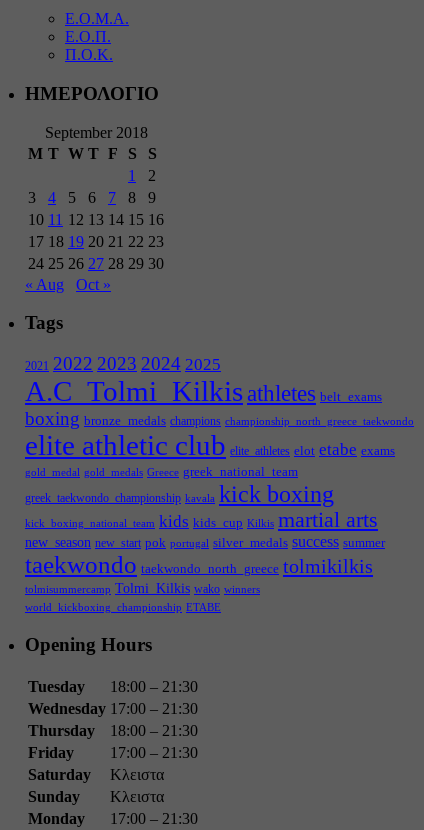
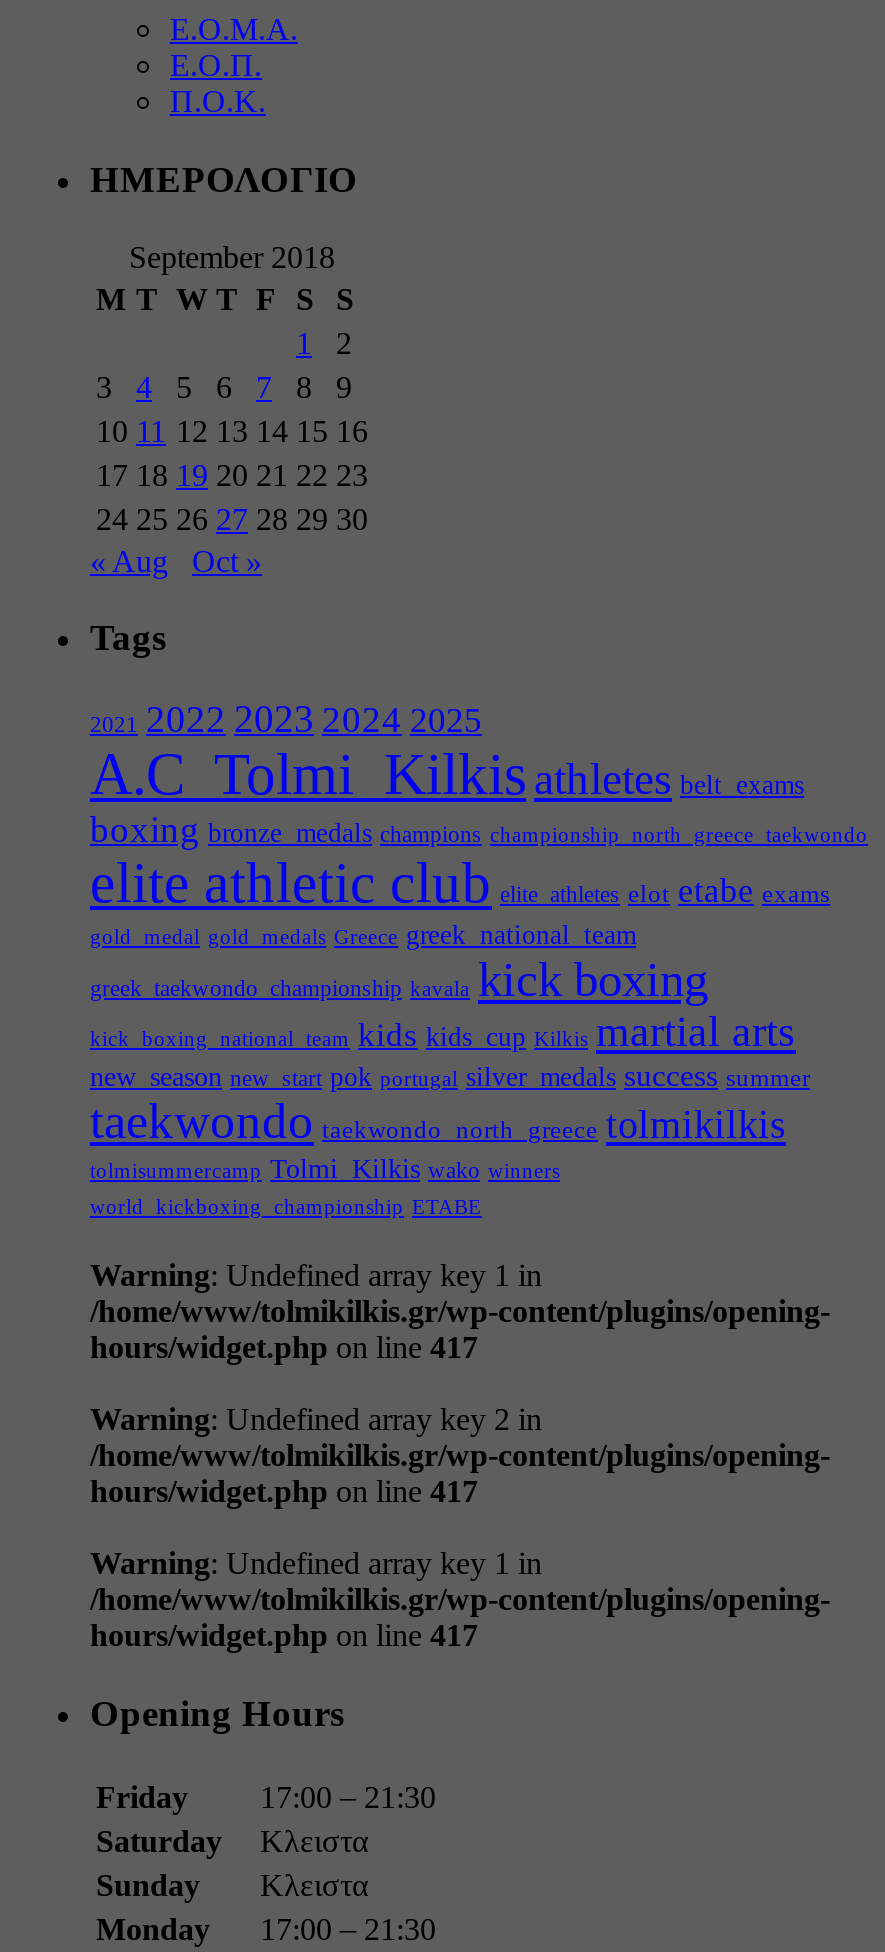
none -> [90,1258,830,1652] Warning: Undefined array key 1 in | /home/www/tolmikilkis.gr/wp-content/plugins/opening- | hours/widget.php on line 417 | Warning: Undefined array key 2 in | /home/www/tolmikilkis.gr/wp-content/plugins/opening- | hours/widget.php on line 417 | Warning: Undefined array key 1 in | /home/www/tolmikilkis.gr/wp-content/plugins/opening- | hours/widget.php on line 417
moved [25,634,152,655] -> [90,1692,344,1734]: Opening Hours
[28,677,198,738] Tuesday | 18:00 – 21:30 | Wednesday 17:00 – 21:30 | Thursday | 18:00 – 21:30 -> none

